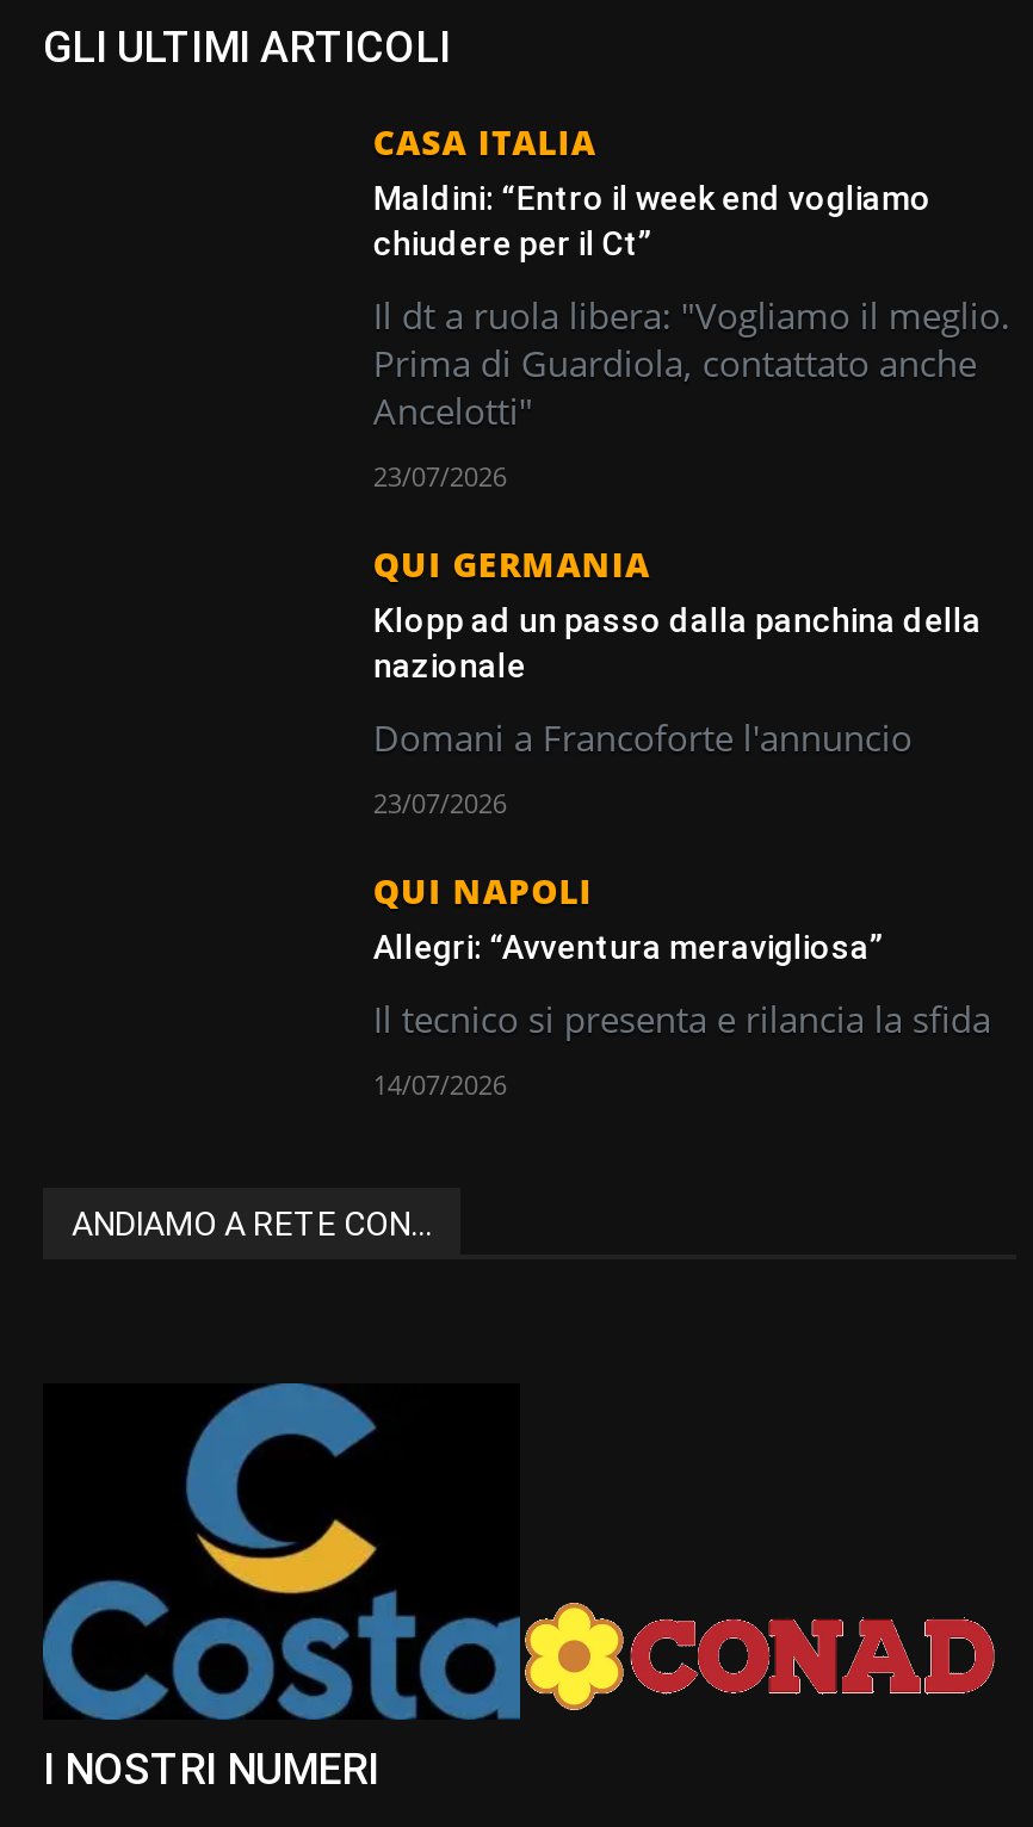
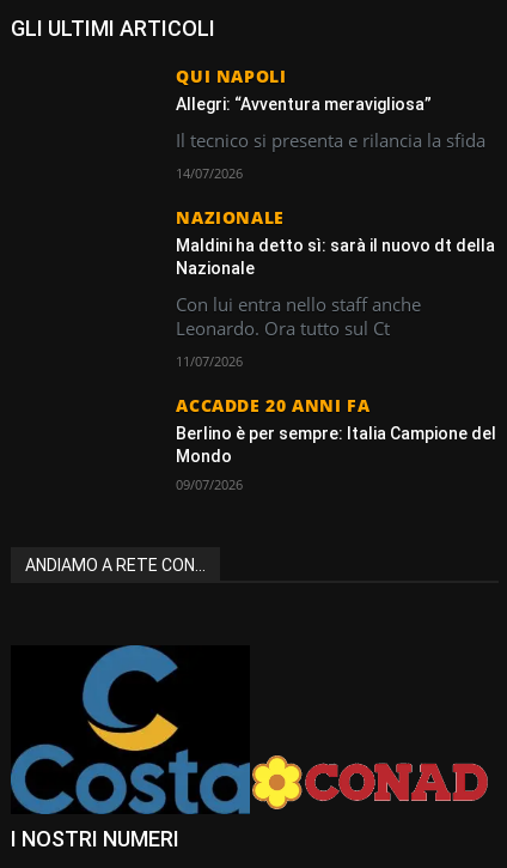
[373,118,1010,820] CASA ITALIA | Maldini: “Entro il week end vogliamo | chiudere per il Ct” | Il dt a ruola libera: "Vogliamo il meglio. | Prima di Guardiola, contattato anche | Ancelotti" | 23/07/2026 | QUI GERMANIA | Klopp ad un passo dalla panchina della | nazionale | Domani a Francoforte l'annuncio | 23/07/2026 -> none
moved [373,867,991,1101] -> [176,65,486,182]: QUI NAPOLI | Allegri: “Avventura meravigliosa” | Il tecnico si presenta e rilancia la sfida | 14/07/2026
none -> [176,206,497,493] NAZIONALE | Maldini ha detto sì: sarà il nuovo dt della | Nazionale | Con lui entra nello staff anche | Leonardo. Ora tutto sul Ct | 11/07/2026 | ACCADDE 20 ANNI FA | Berlino è per sempre: Italia Campione del | Mondo | 09/07/2026

